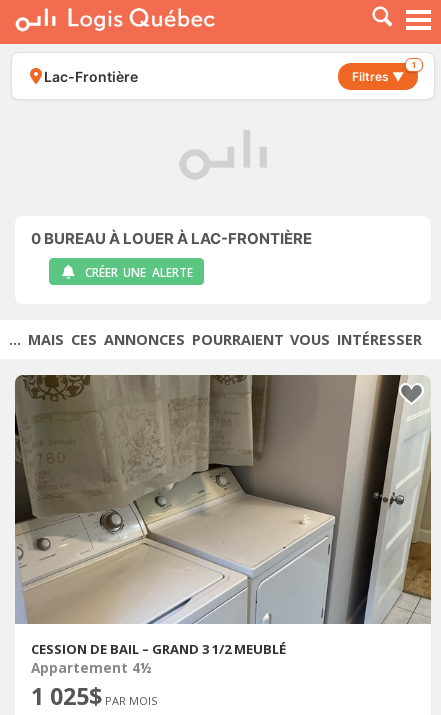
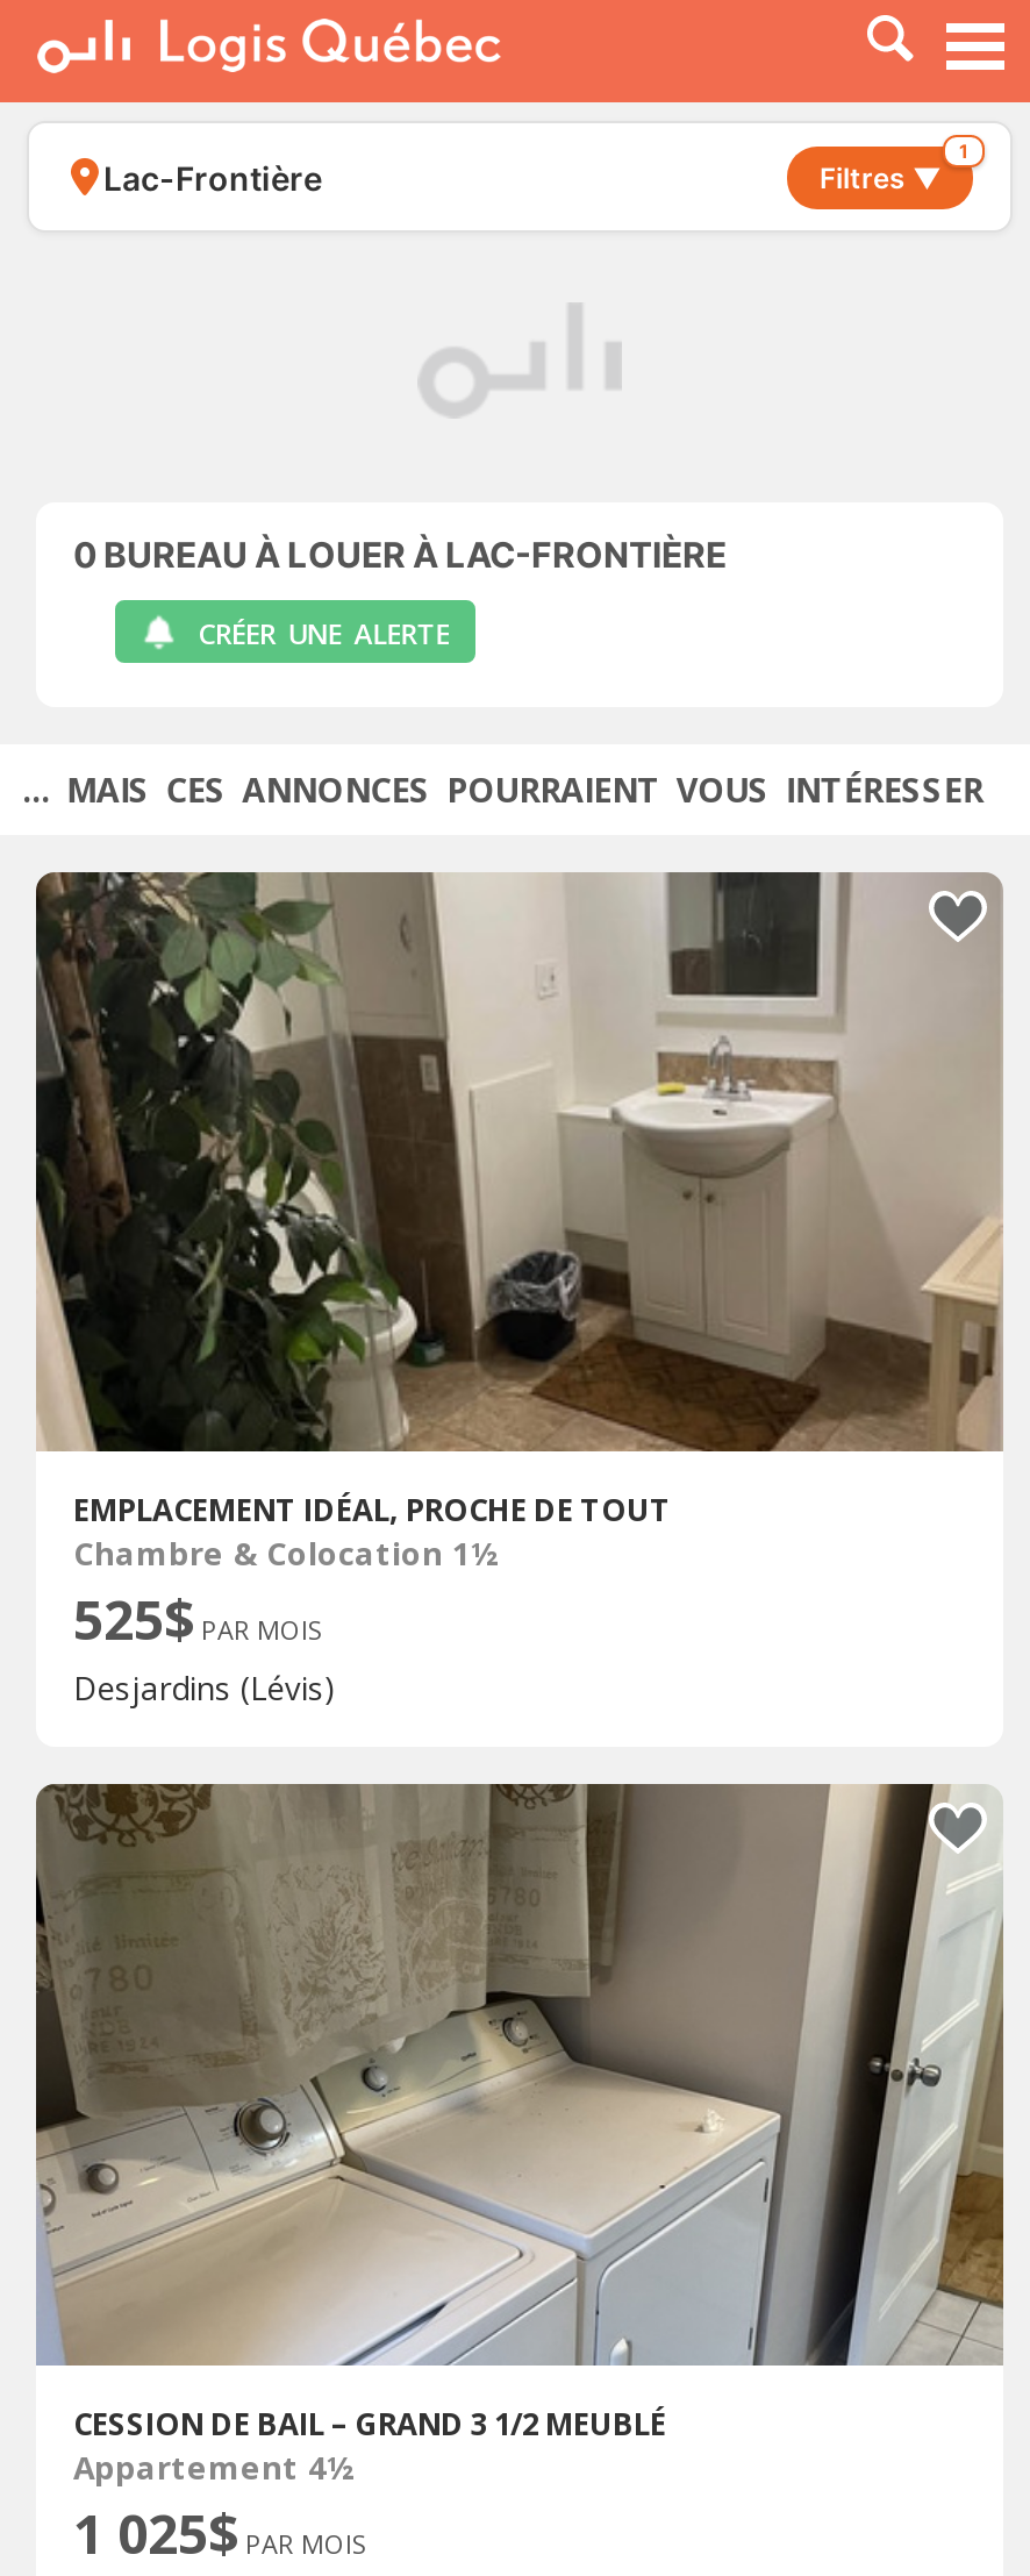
none -> [36,872,1003,1710] [image] | EMPLACEMENT IDÉAL, PROCHE DE TOUT | Chambre & Colocation 1½ | 525$PAR MOIS | Desjardins (Lévis)

